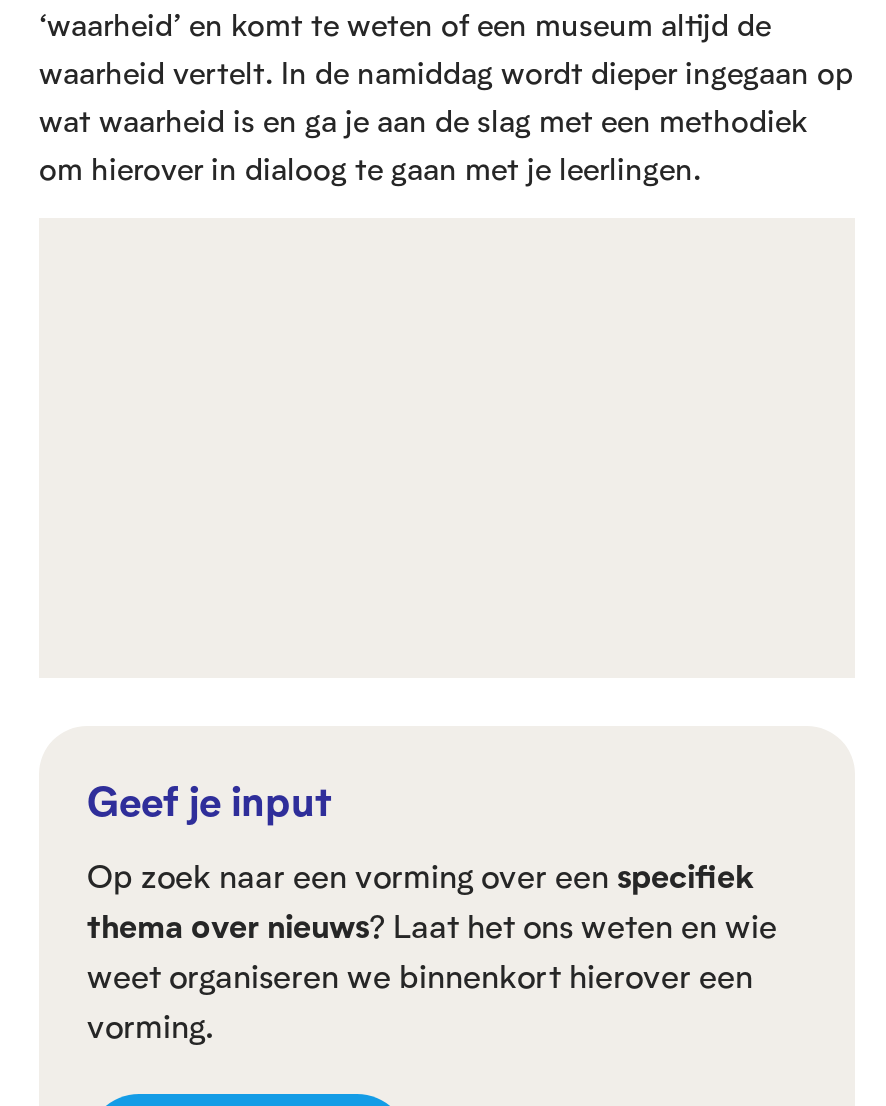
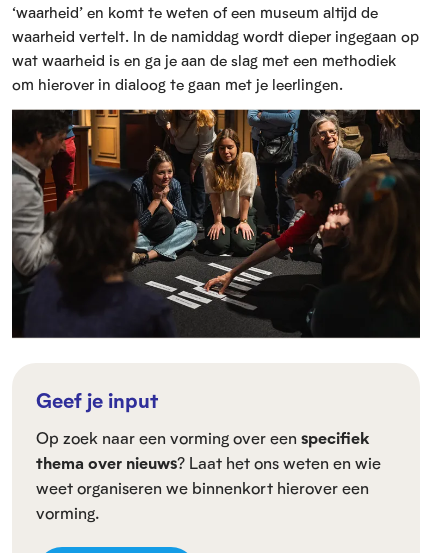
none -> [11,109,421,339] [image]

